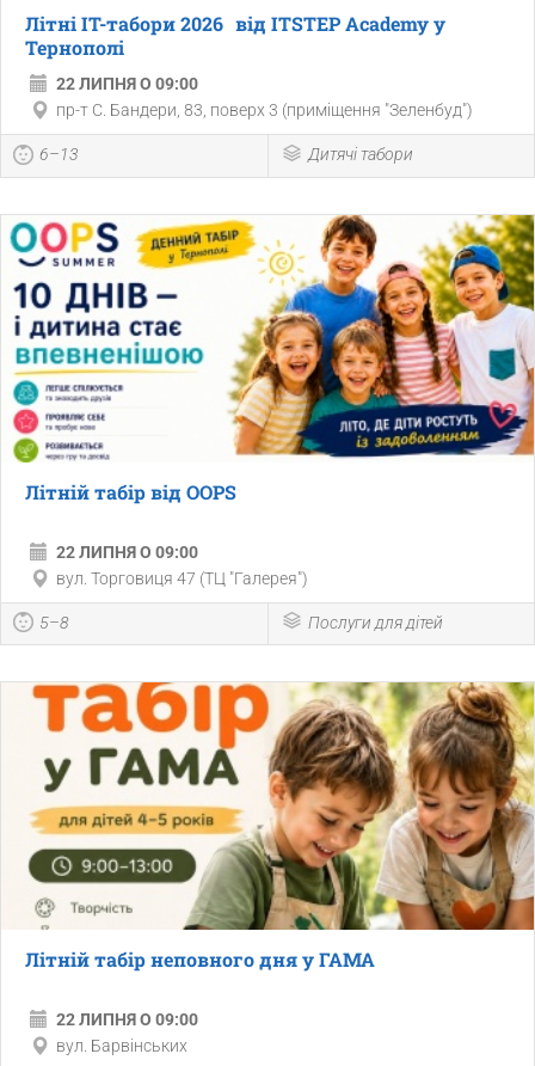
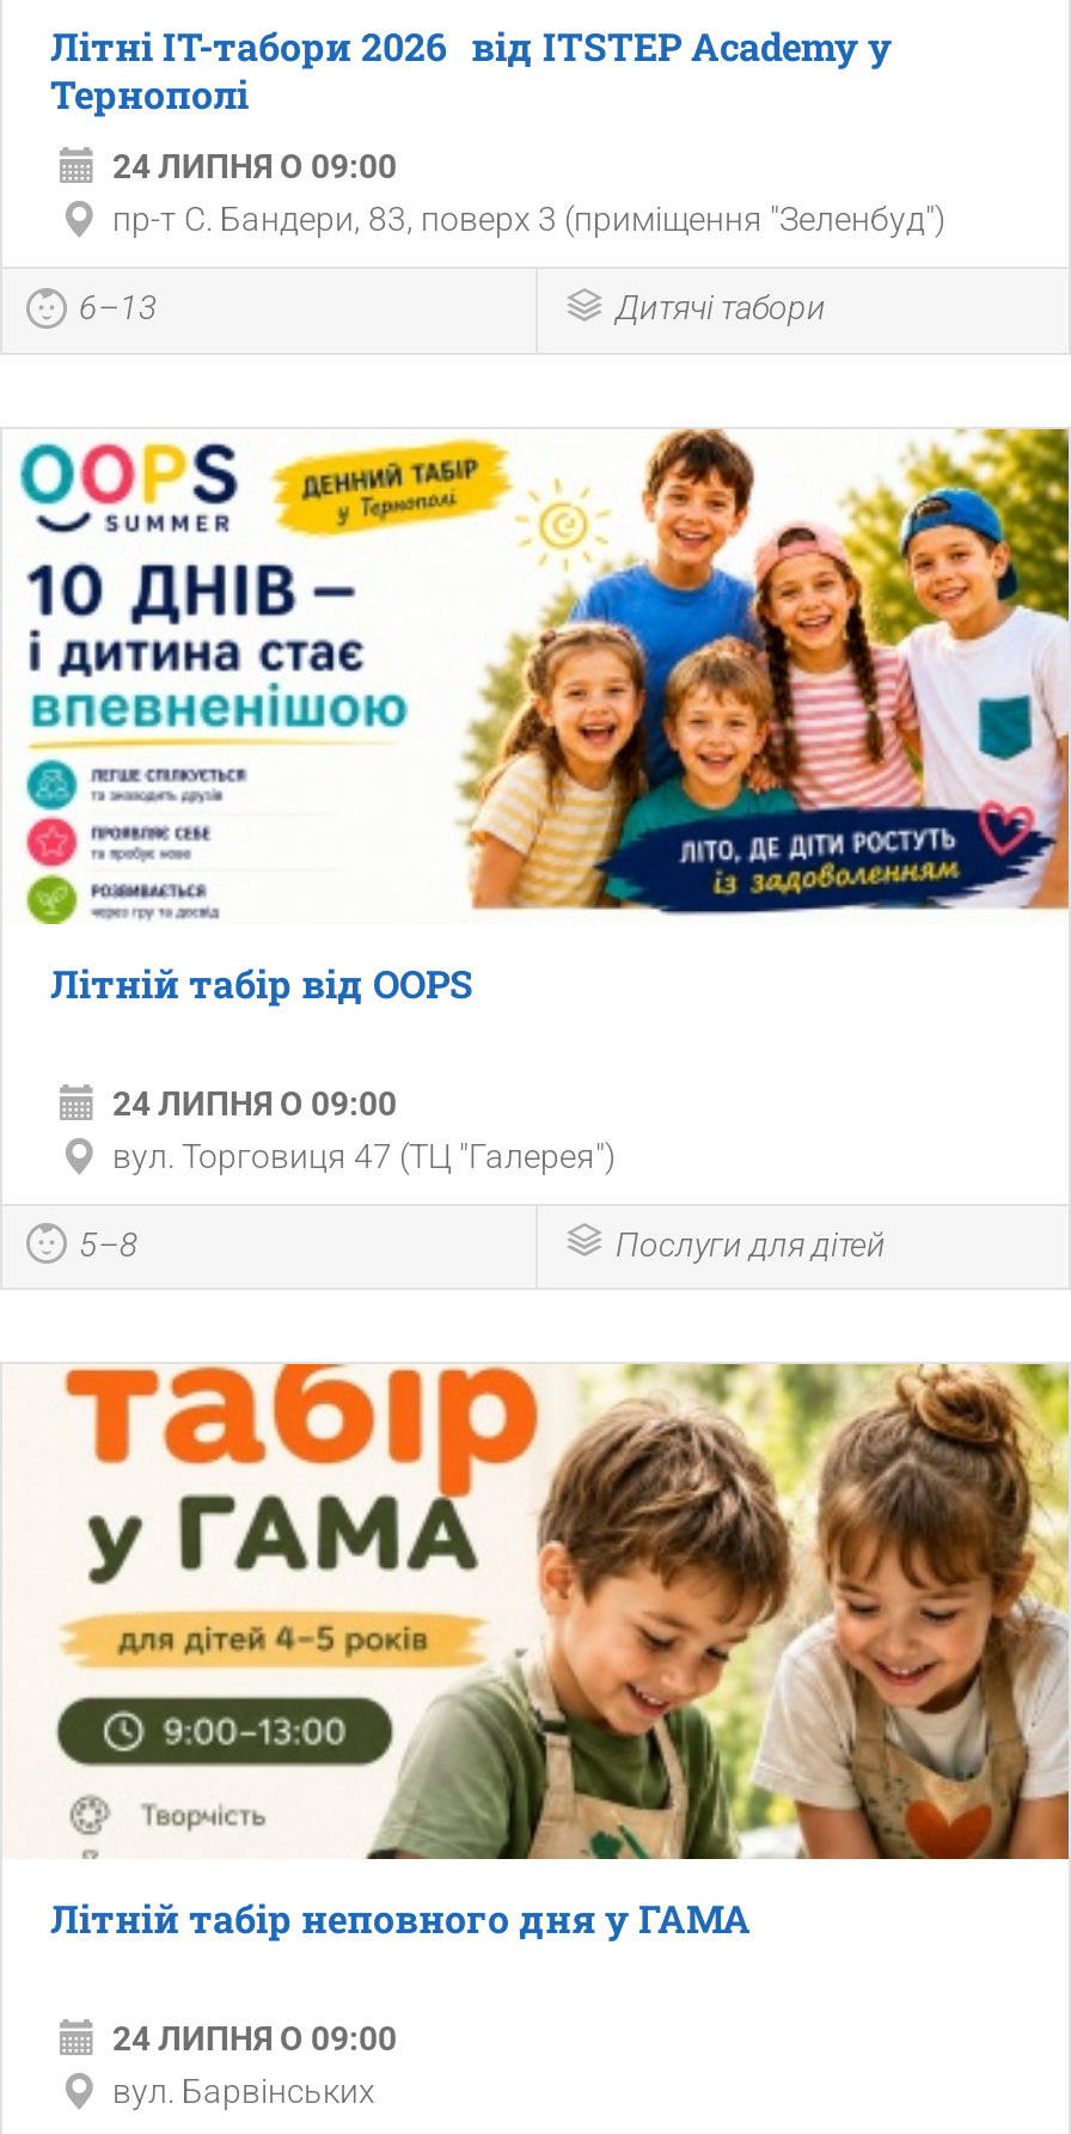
[56,75,198,94] 22 ЛИПНЯ О 09:00 -> [112,148,397,187] 24 ЛИПНЯ О 09:00
[56,542,198,561] 22 ЛИПНЯ О 09:00 -> [112,1083,397,1122] 24 ЛИПНЯ О 09:00
[56,1010,198,1029] 22 ЛИПНЯ О 09:00 -> [112,2019,397,2057] 24 ЛИПНЯ О 09:00

